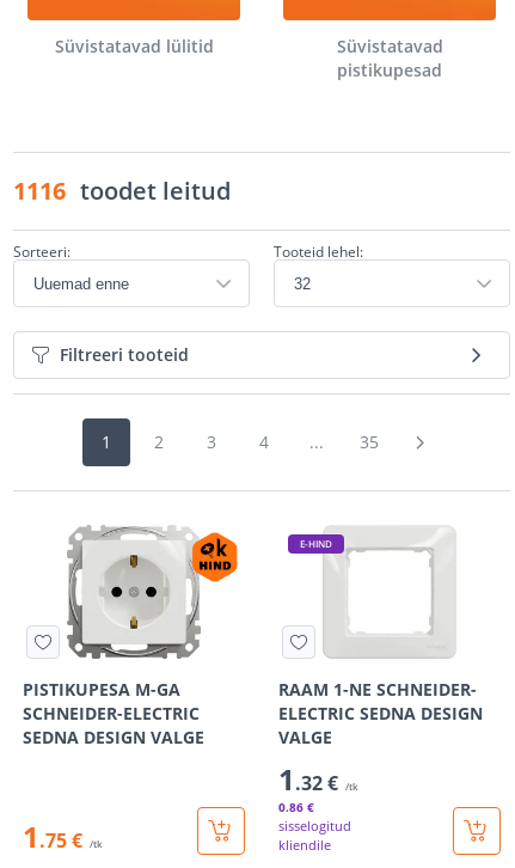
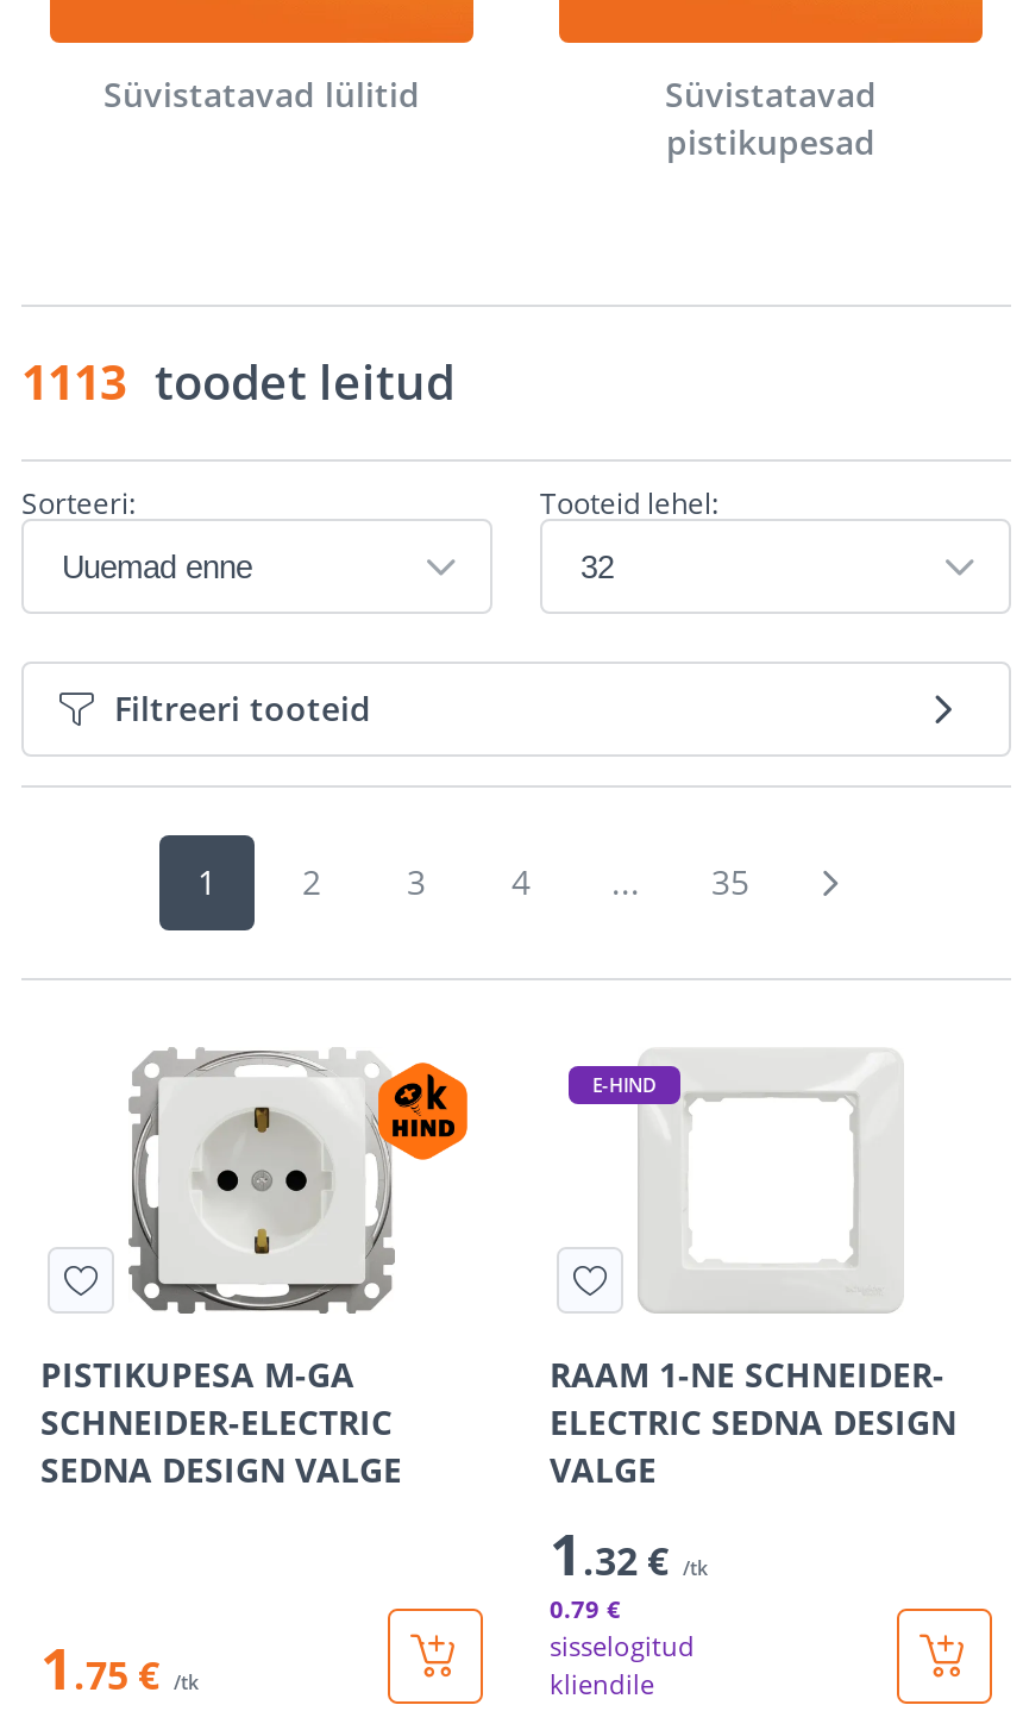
[13,175,231,207] 1116 toodet leitud -> [21,350,454,414] 1113 toodet leitud
[278,799,314,815] 0.86 € -> [550,1592,621,1625] 0.79 €

